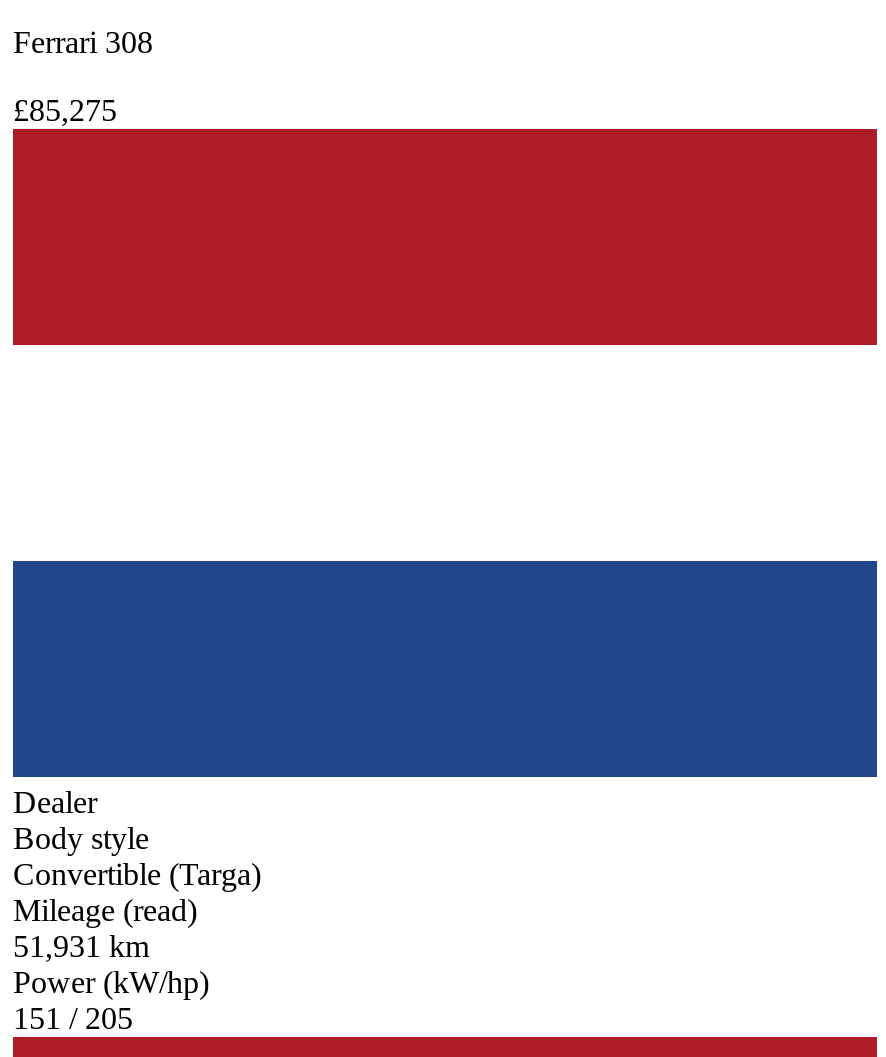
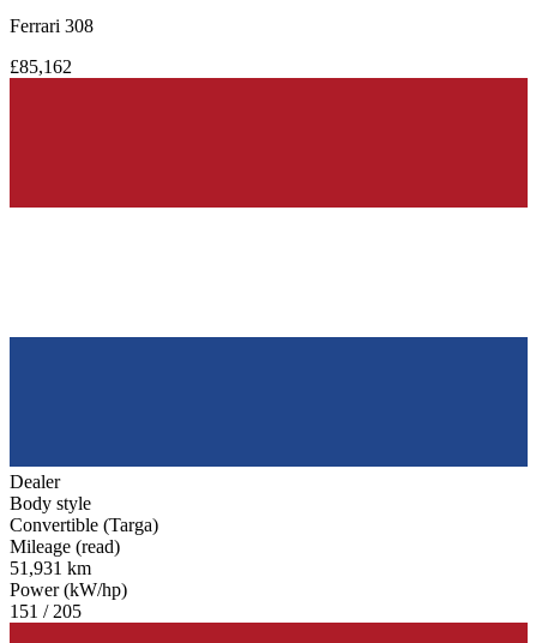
[13,92,117,126] £85,275 -> [10,57,72,77] £85,162

